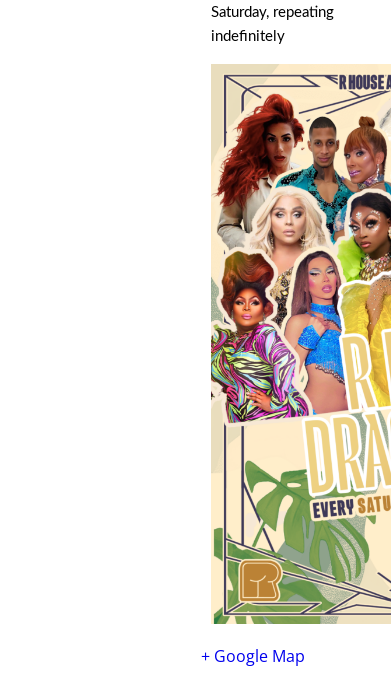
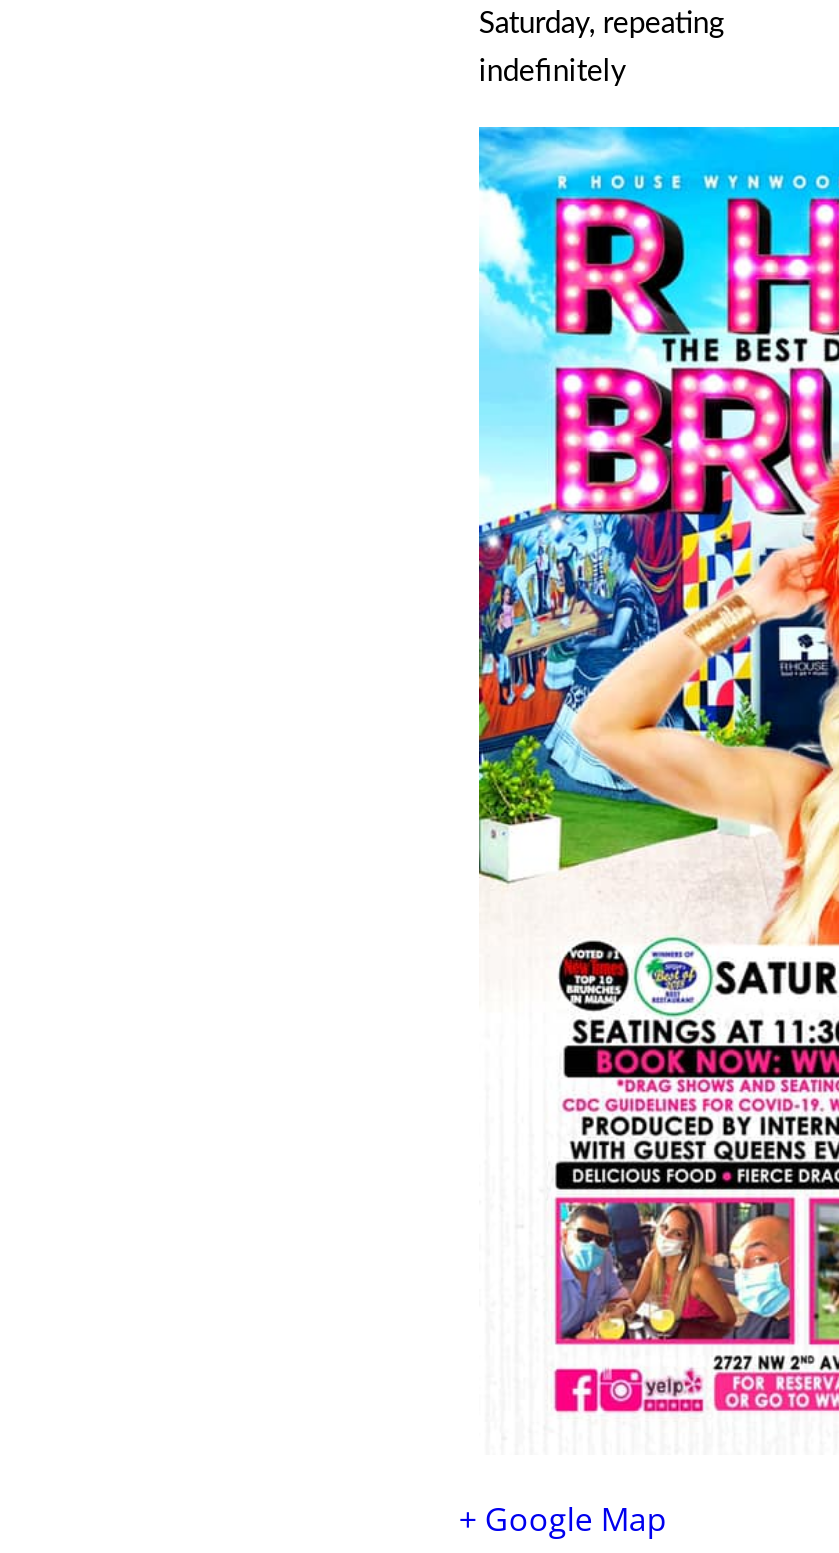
[210,64,388,625] [image] -> [477,125,833,1415] [image]

